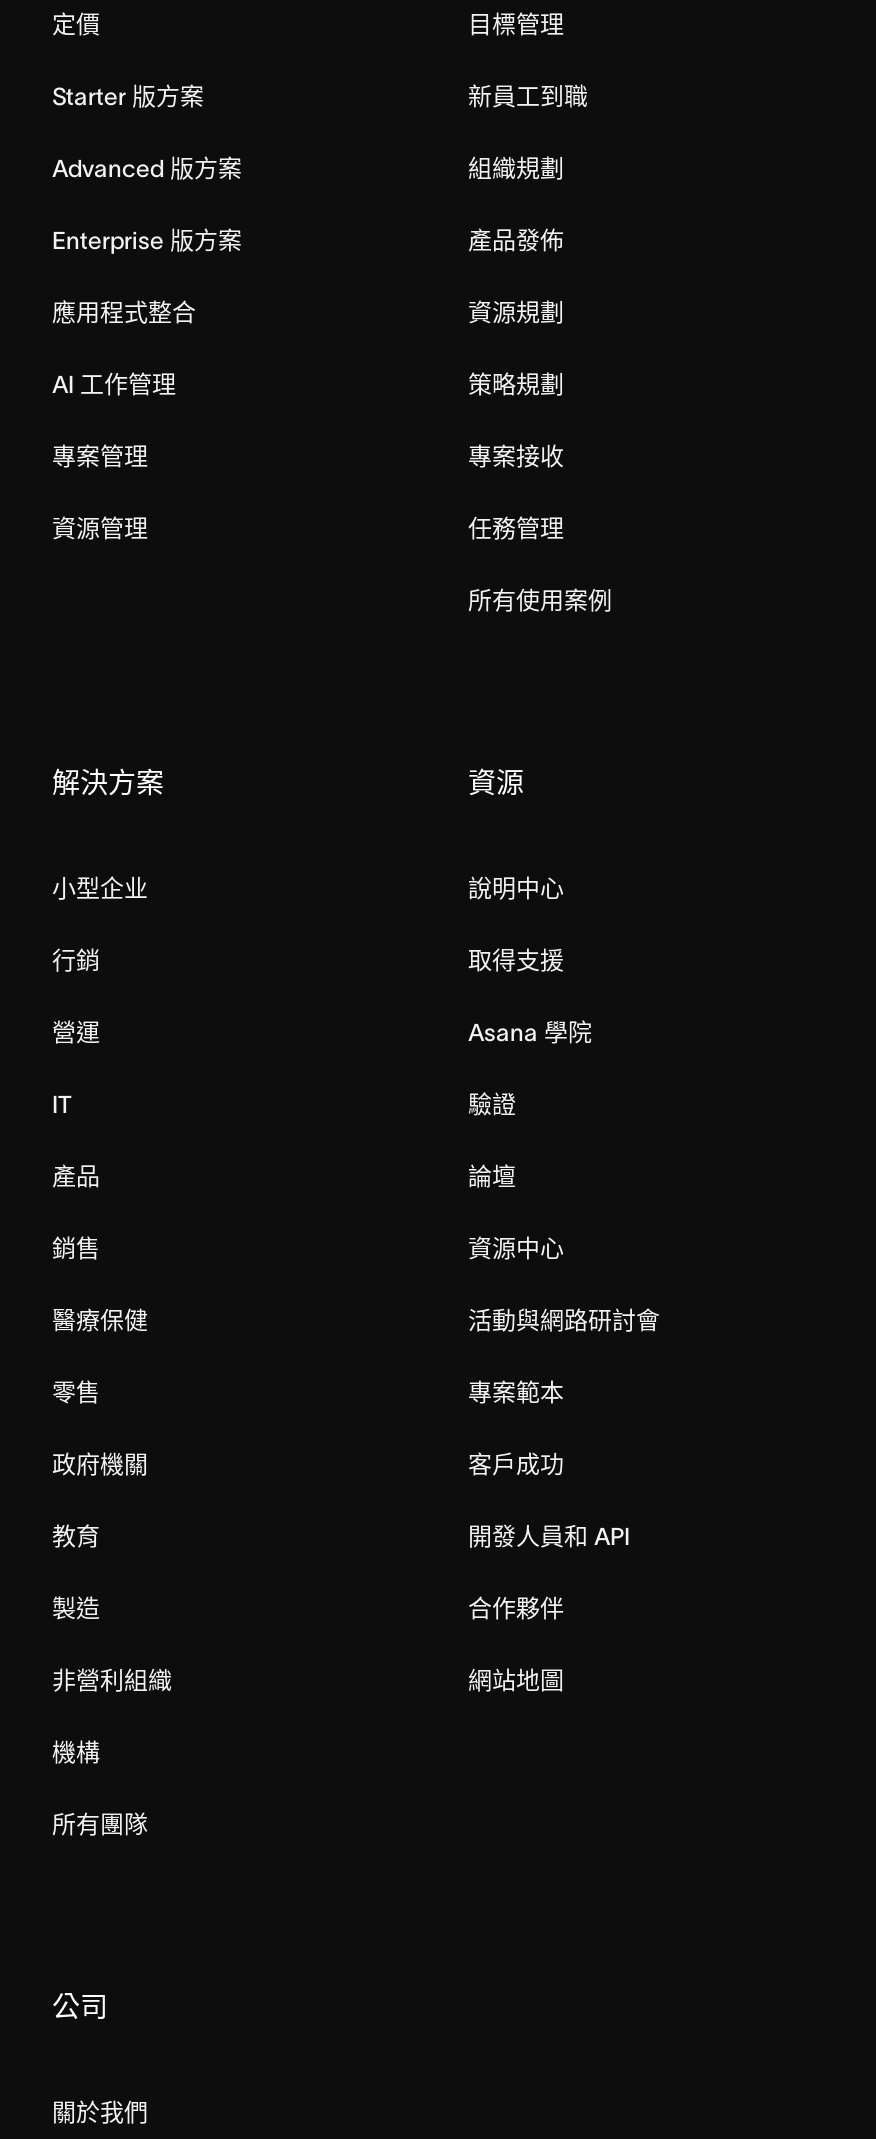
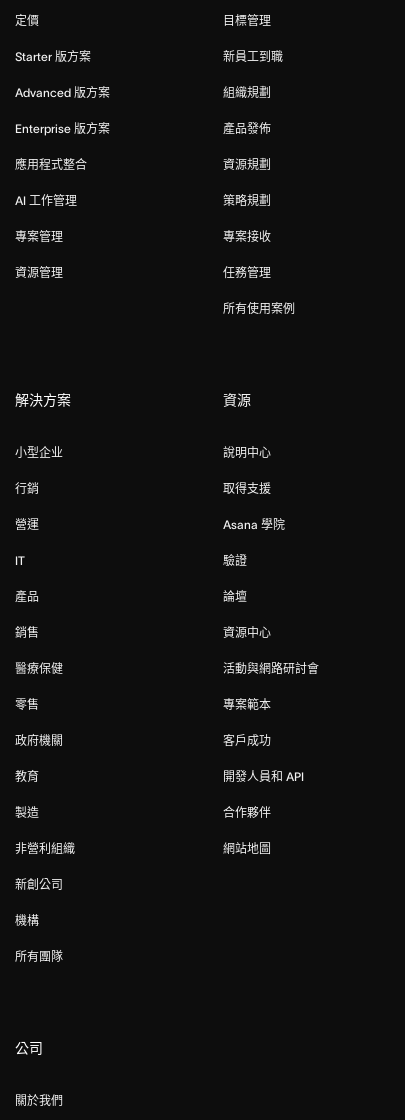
none -> [15,878,63,891] 新創公司

